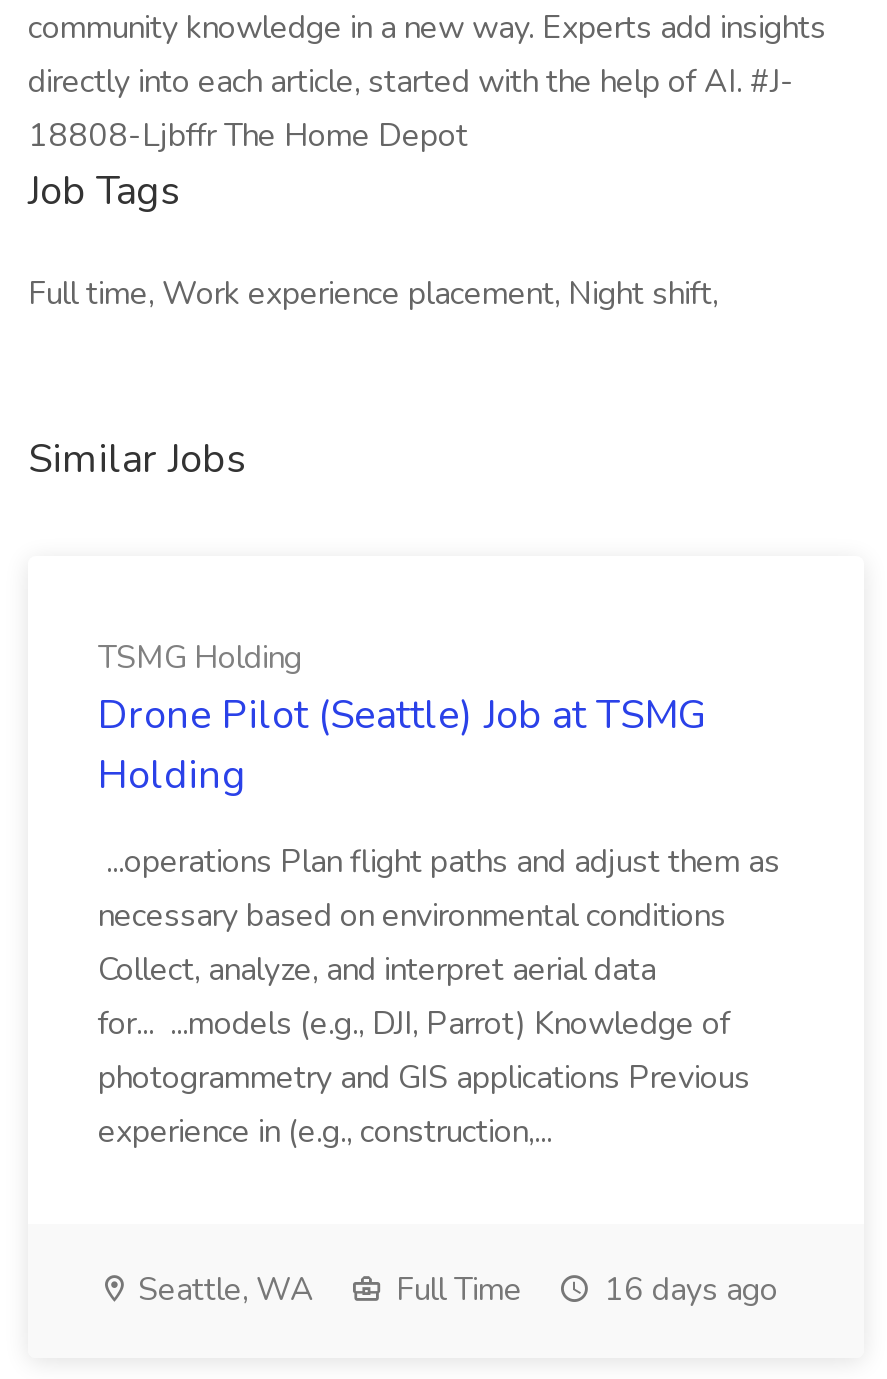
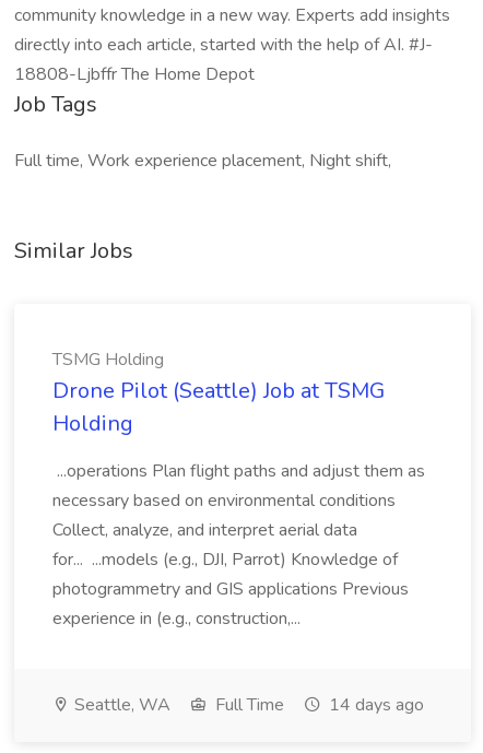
[130,1268,778,1312] Seattle, WA Full Time 16 days ago -> [70,693,424,717] Seattle, WA Full Time 14 days ago

